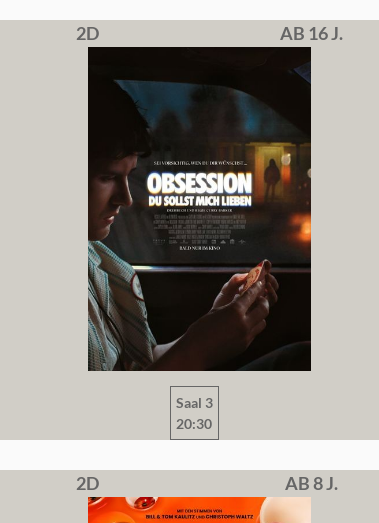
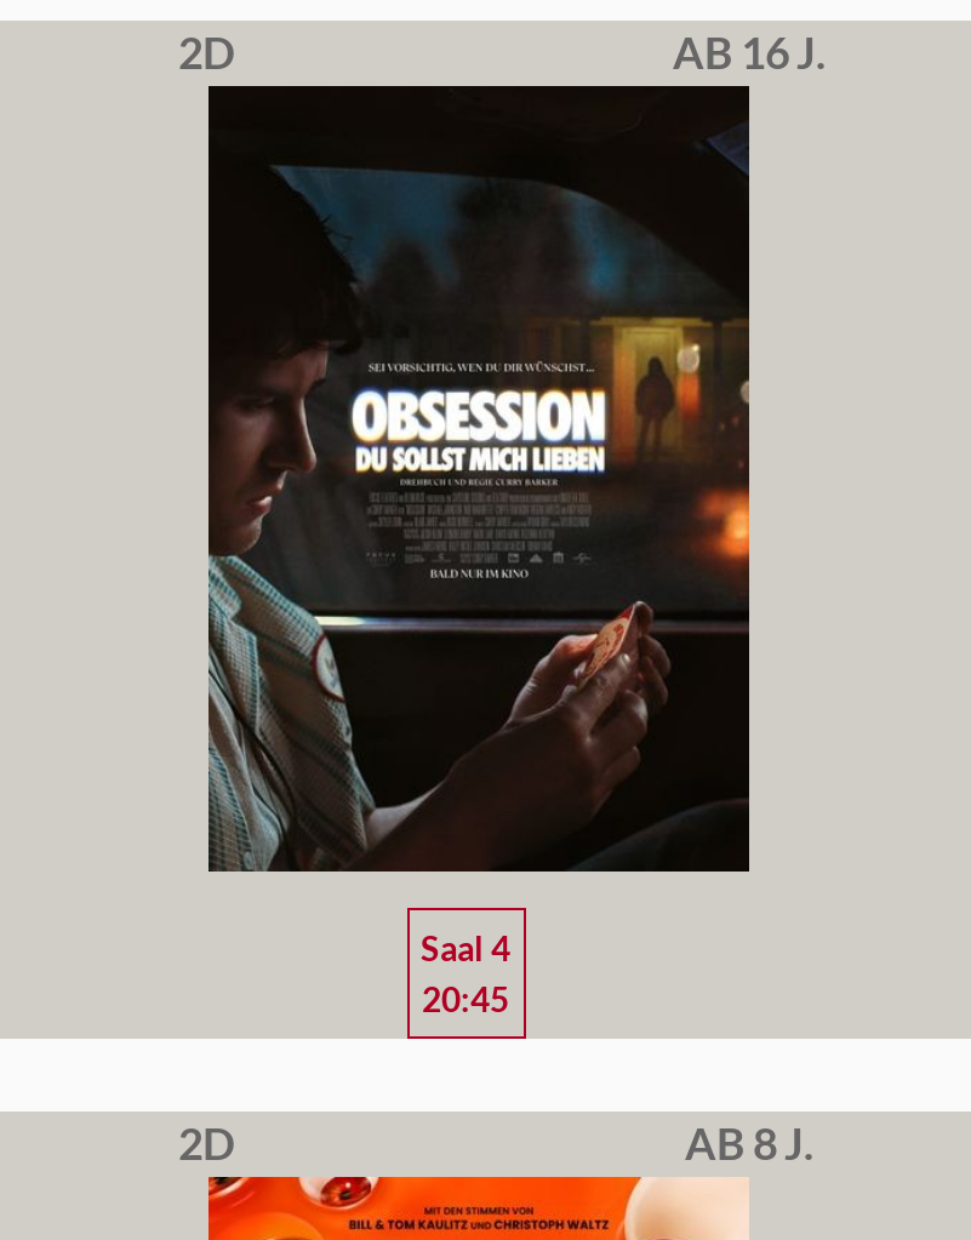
[175,394,212,411] Saal 3 -> [421,928,510,970] Saal 4
[176,415,212,432] 20:30 -> [422,979,509,1021] 20:45

